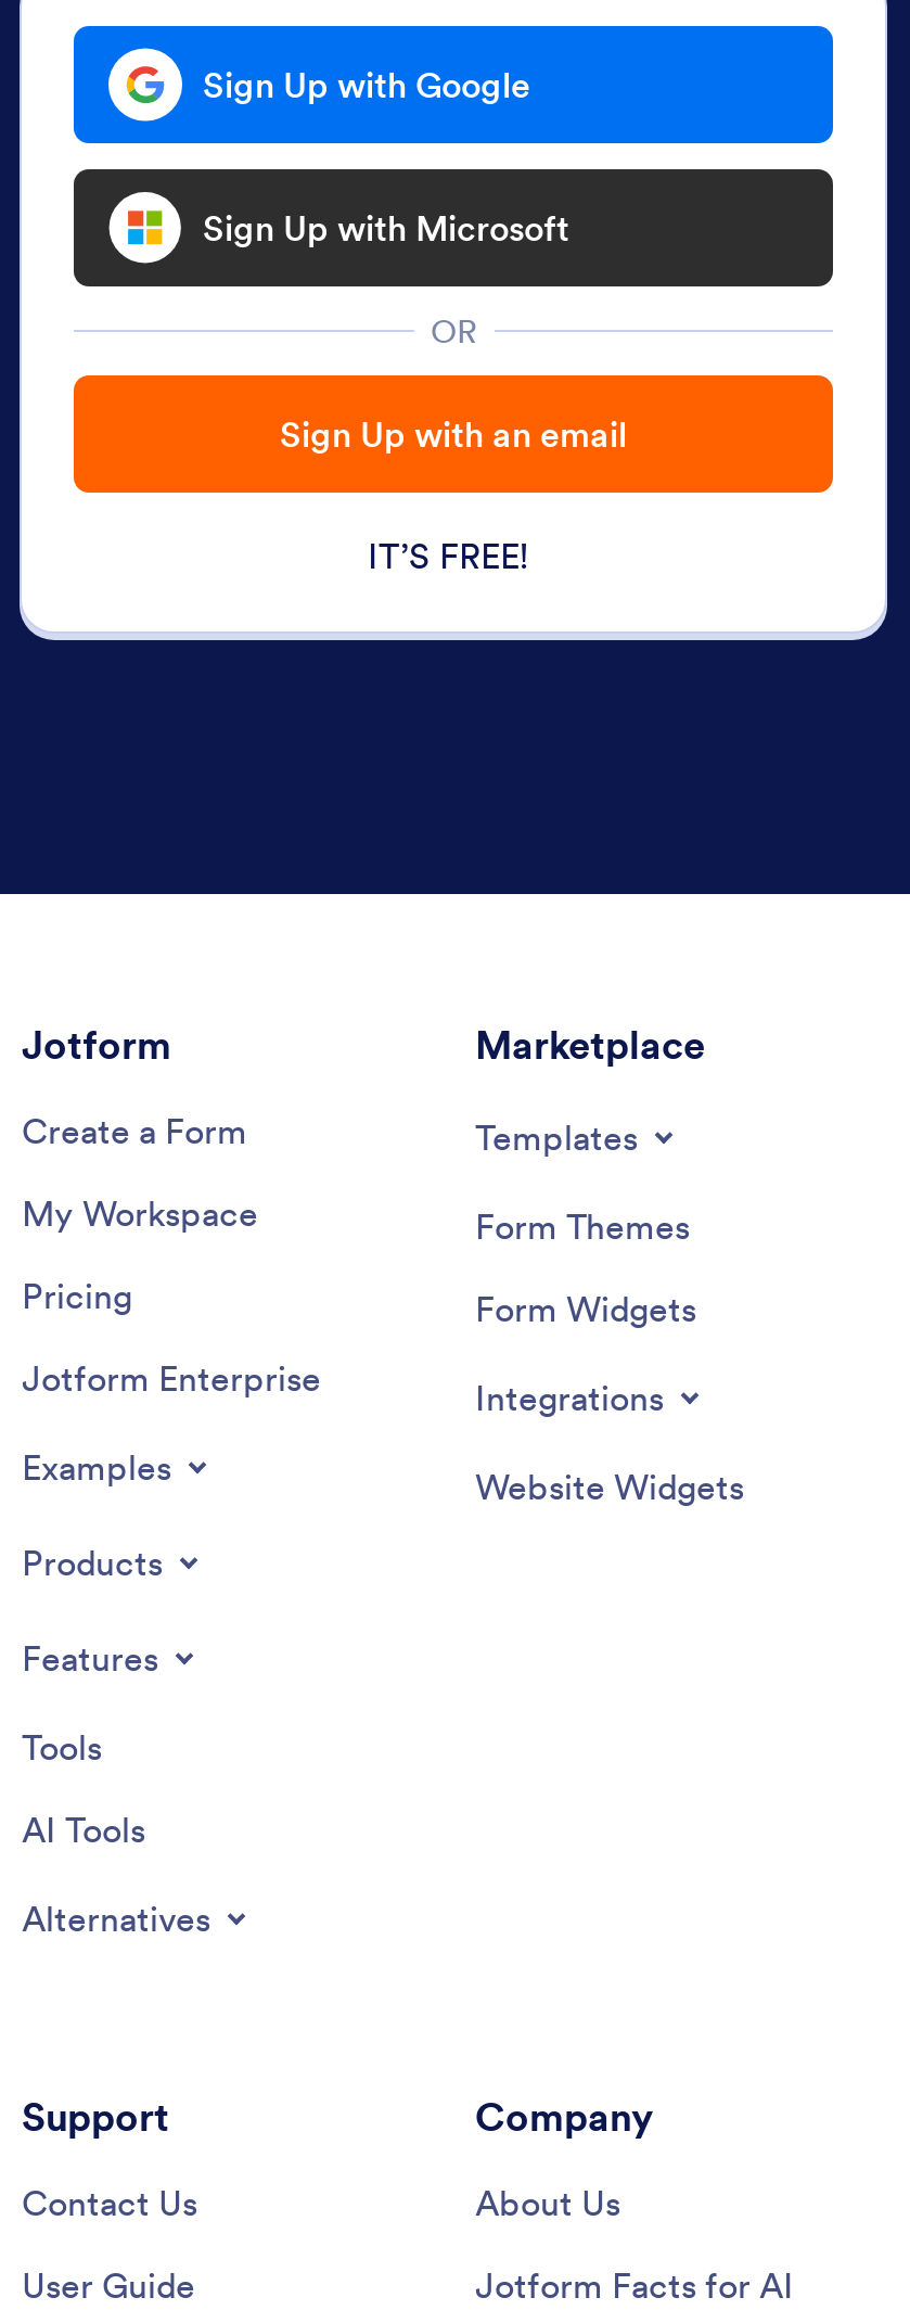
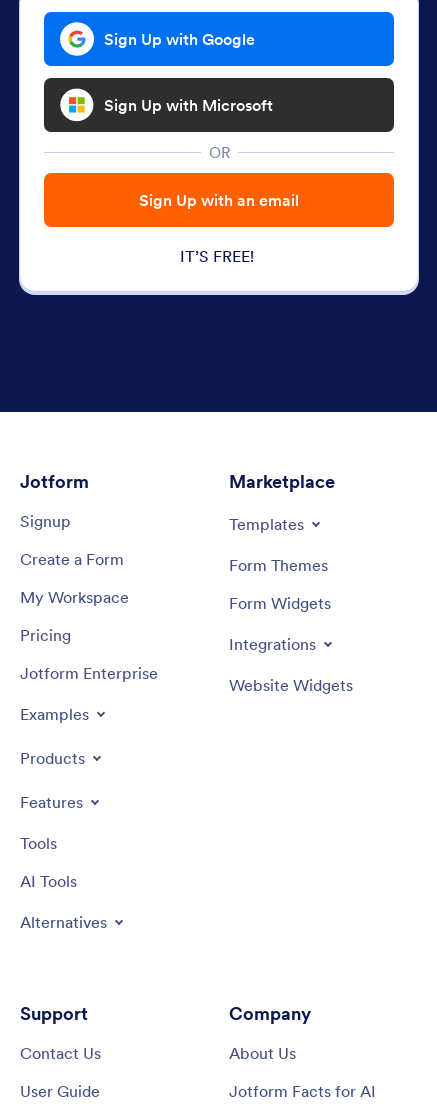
none -> [20,511,71,531] Signup

